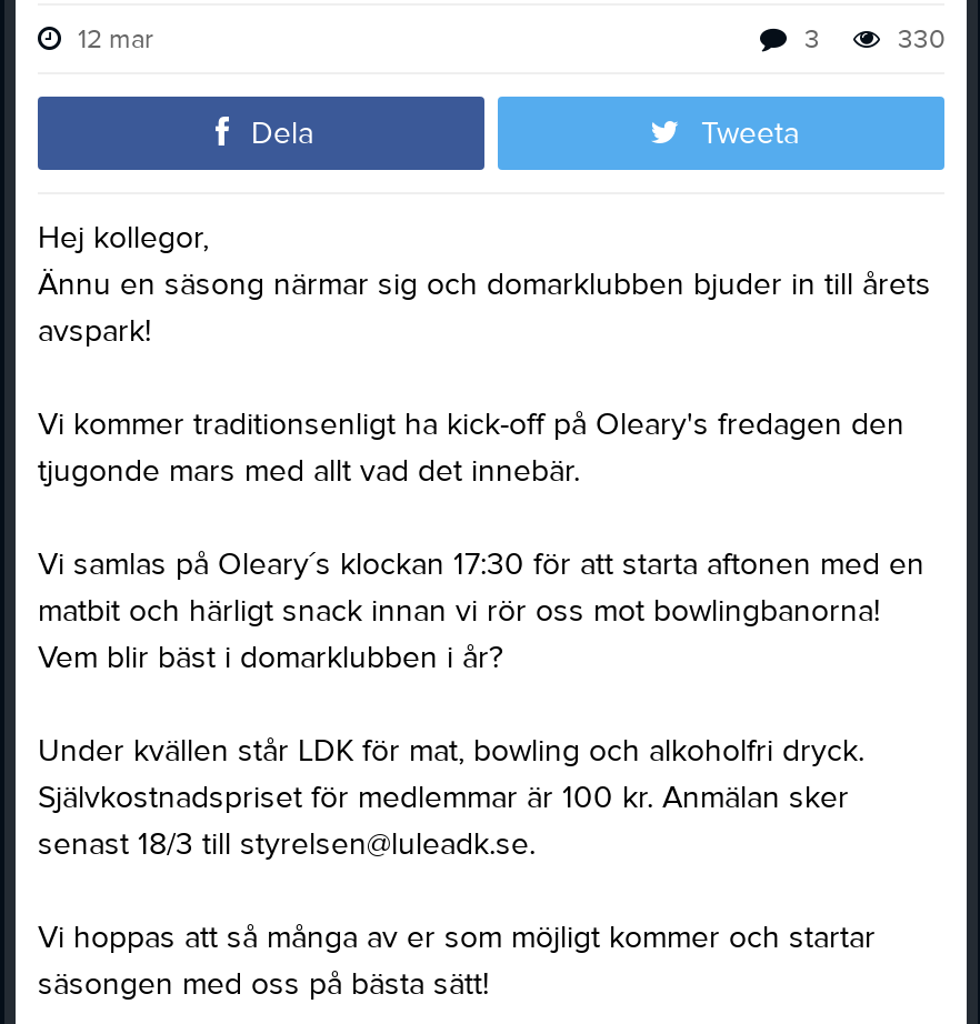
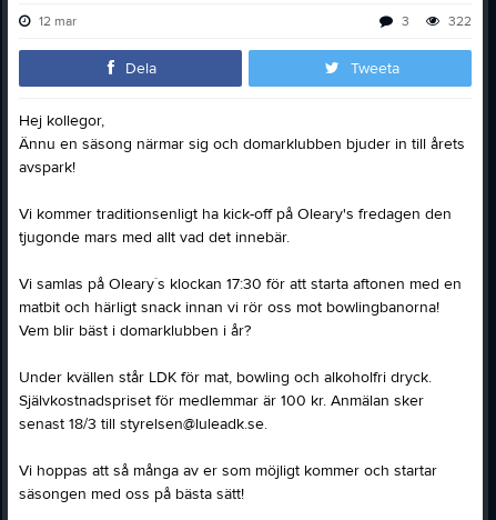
[798,21,944,57] 3 330 -> [398,12,472,30] 3 322

